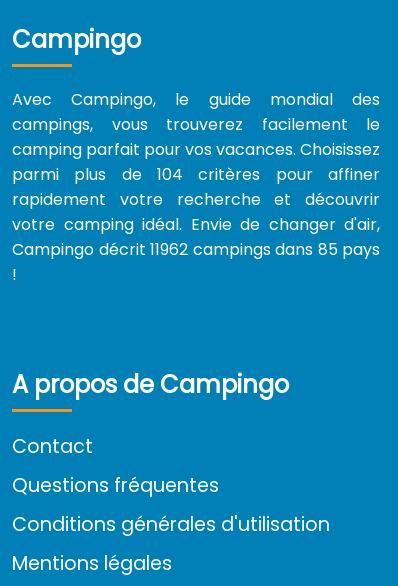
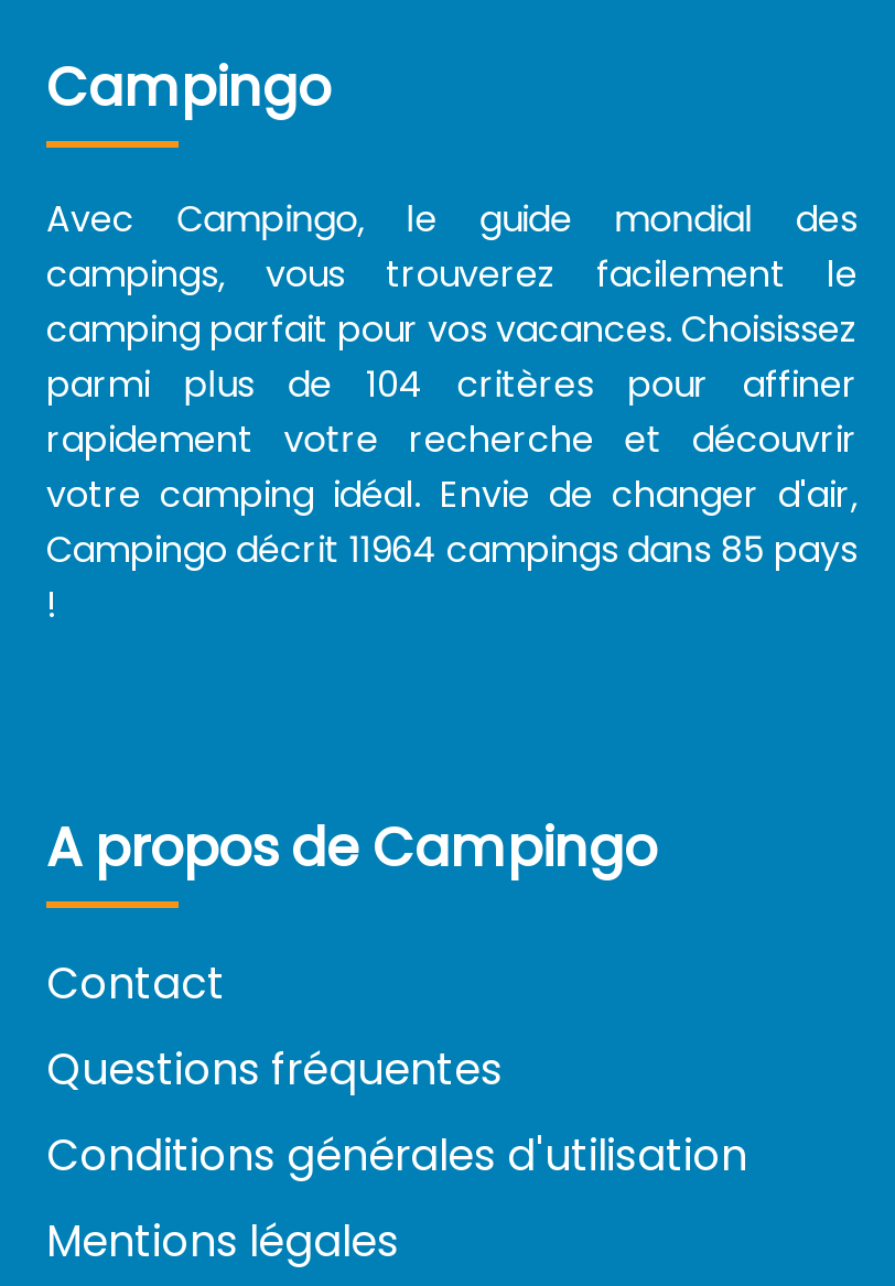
[12,238,380,261] Campingo décrit 11962 campings dans 85 pays -> [46,525,858,575] Campingo décrit 11964 campings dans 85 pays

